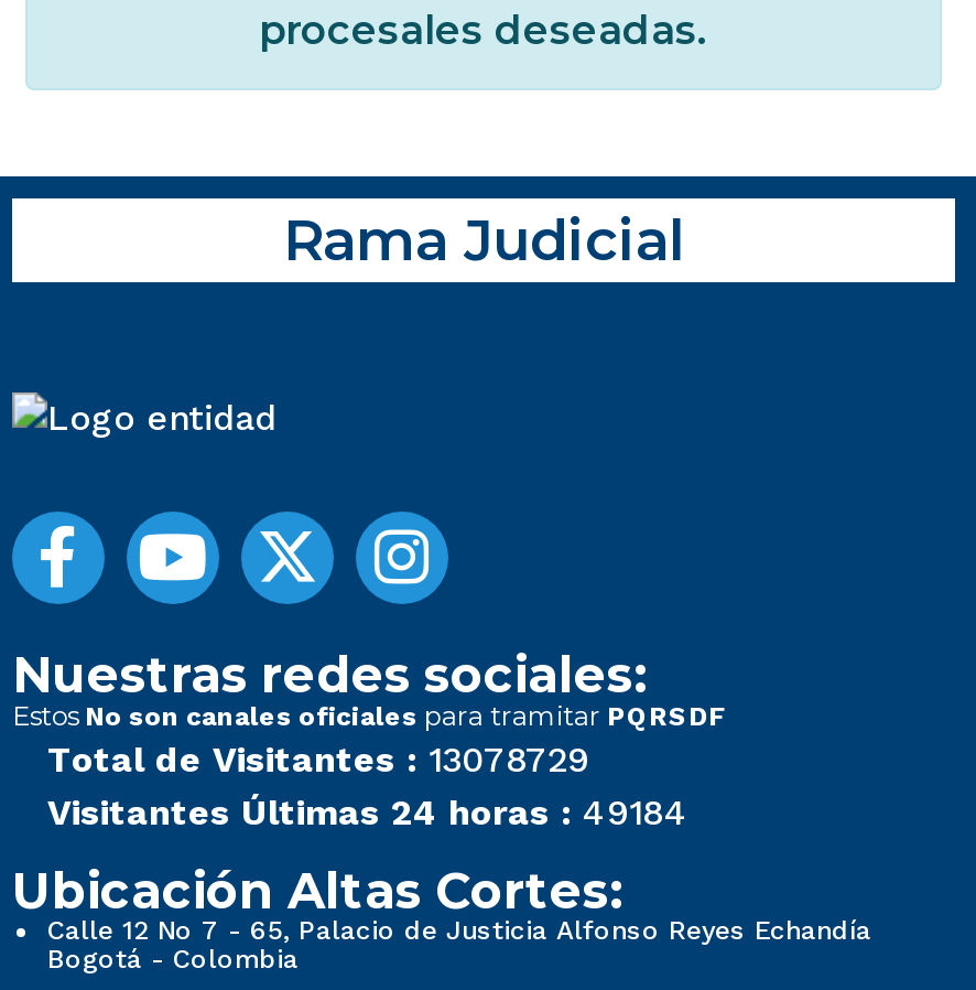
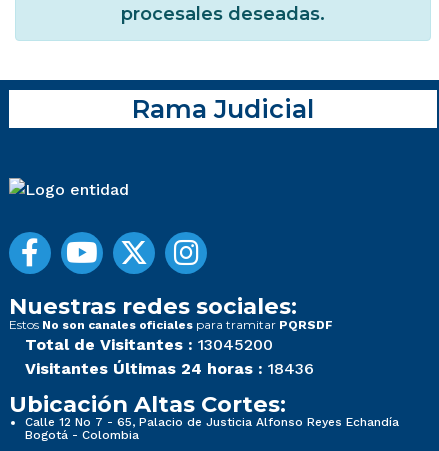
[47,739,589,781] Total de Visitantes : 13078729 -> [25,335,273,354] Total de Visitantes : 13045200
[47,792,688,834] Visitantes Últimas 24 horas : 49184 -> [25,359,314,378] Visitantes Últimas 24 horas : 18436

